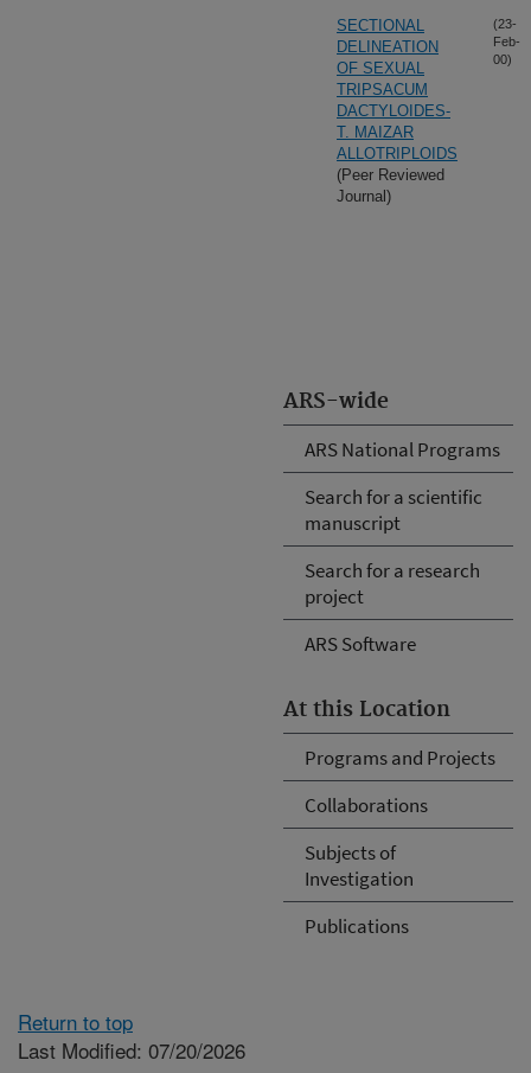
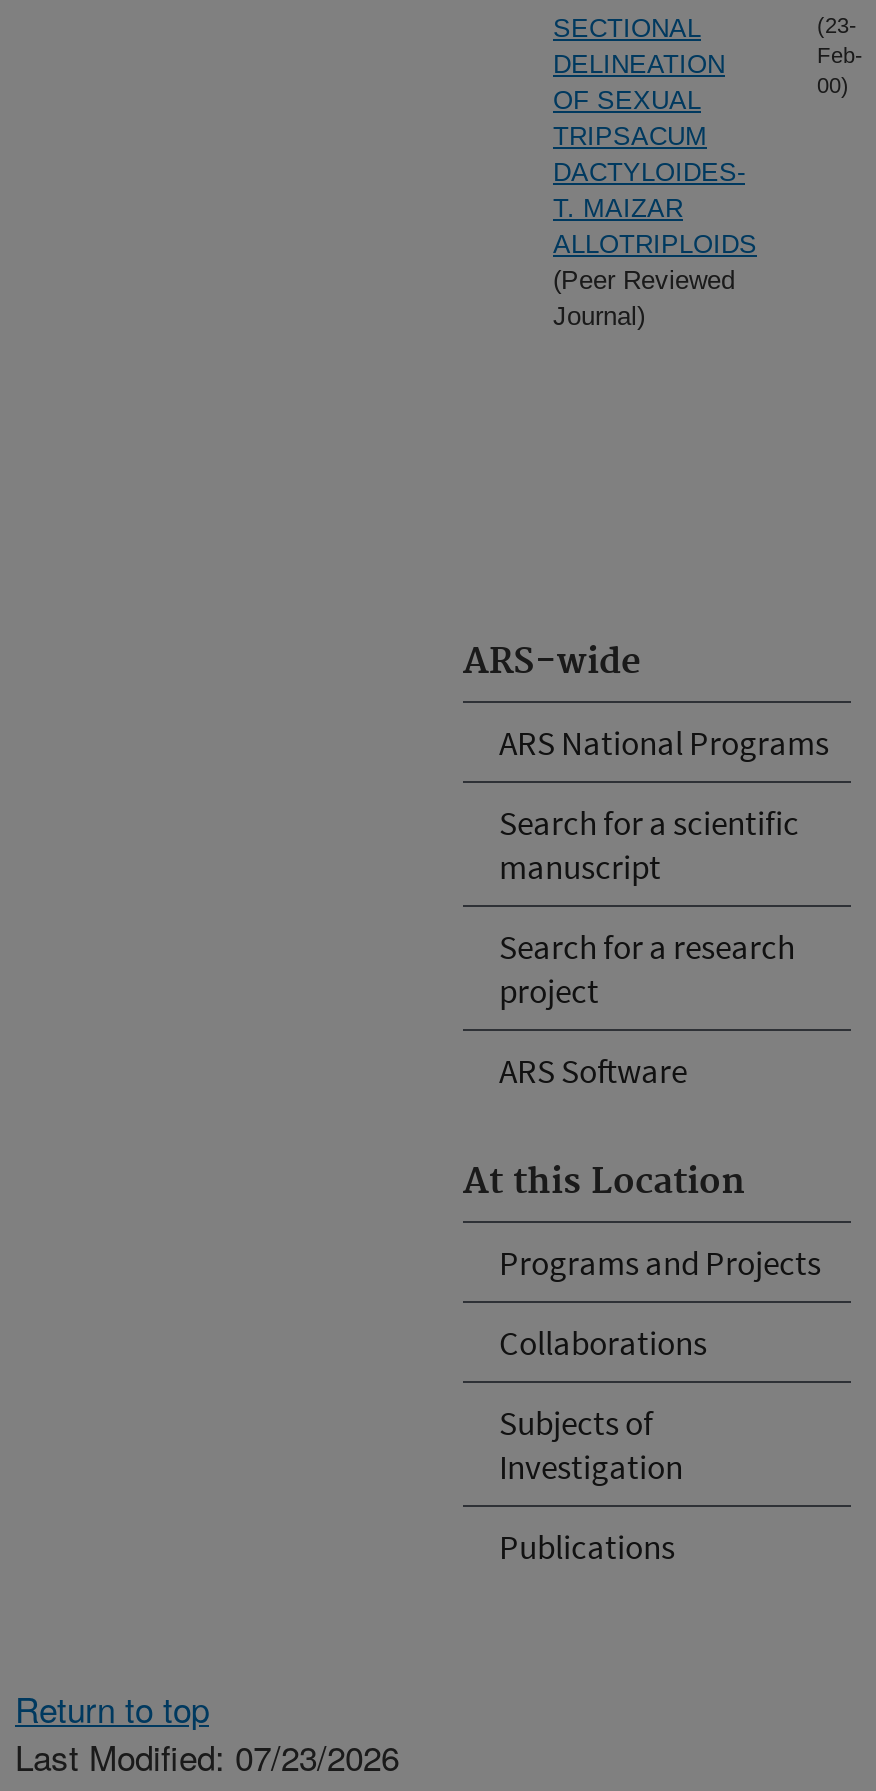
[18,1035,245,1065] Last Modified: 07/20/2026 -> [15,1731,399,1781] Last Modified: 07/23/2026

